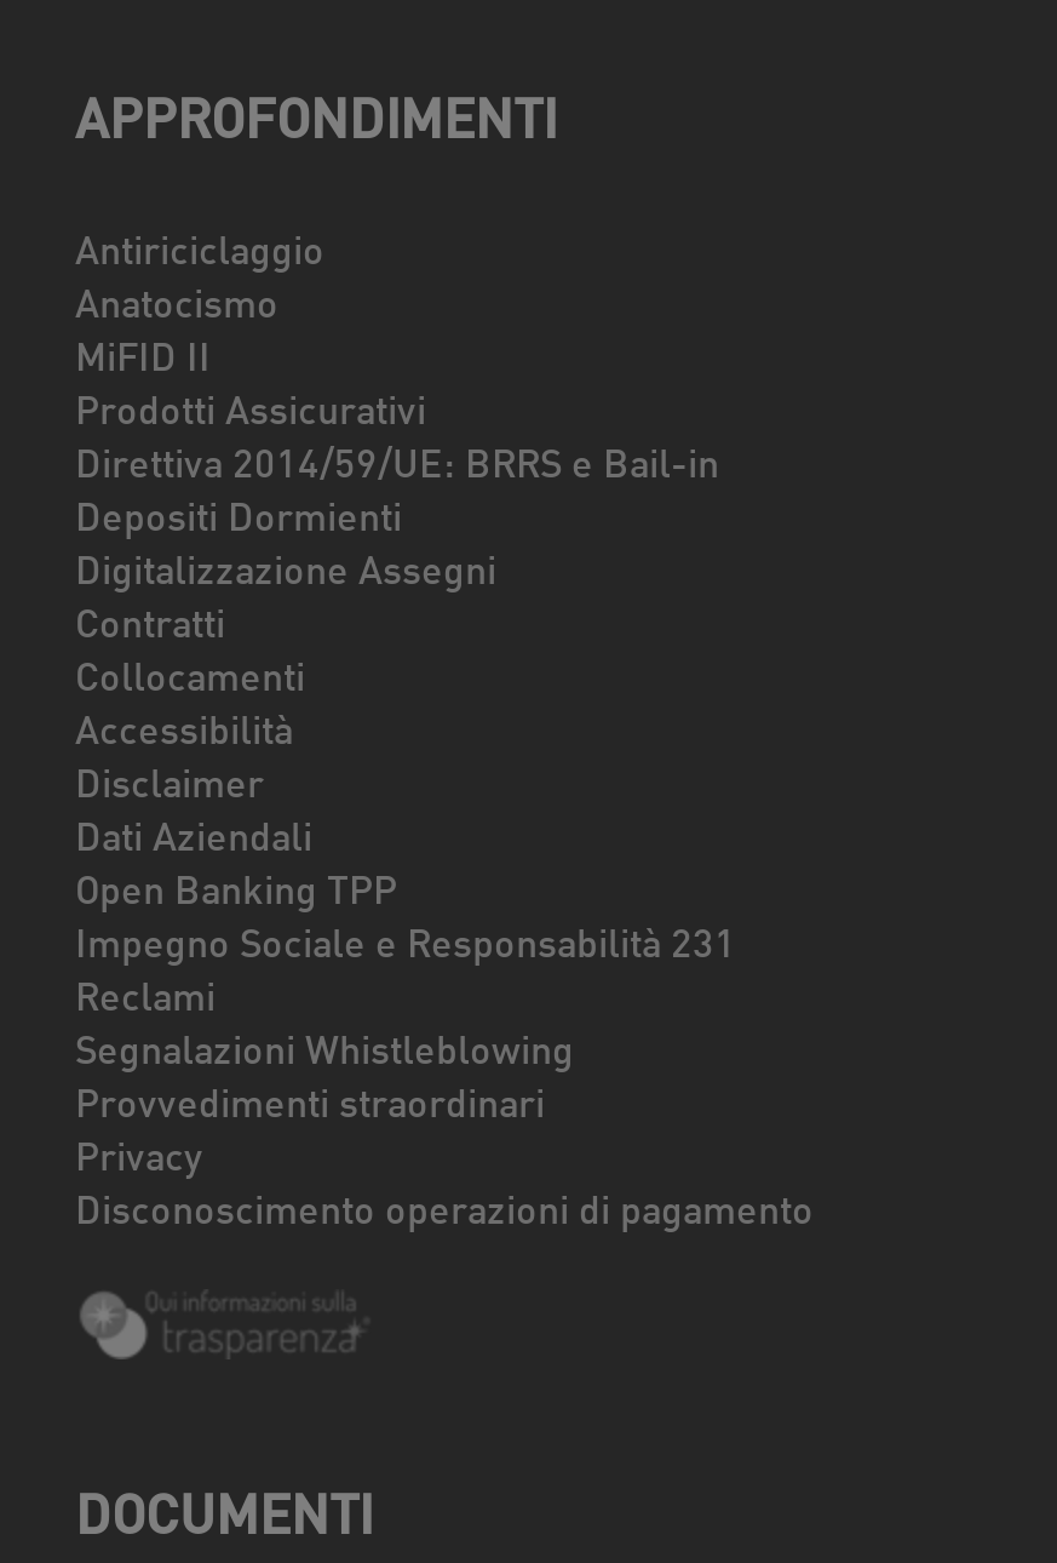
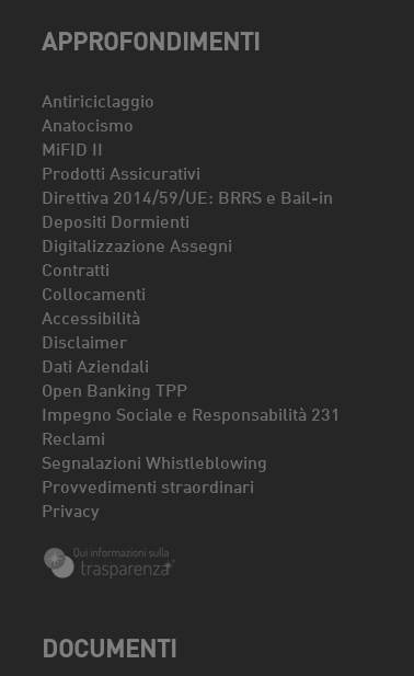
[75,1178,814,1233] Disconoscimento operazioni di pagamento -> none

